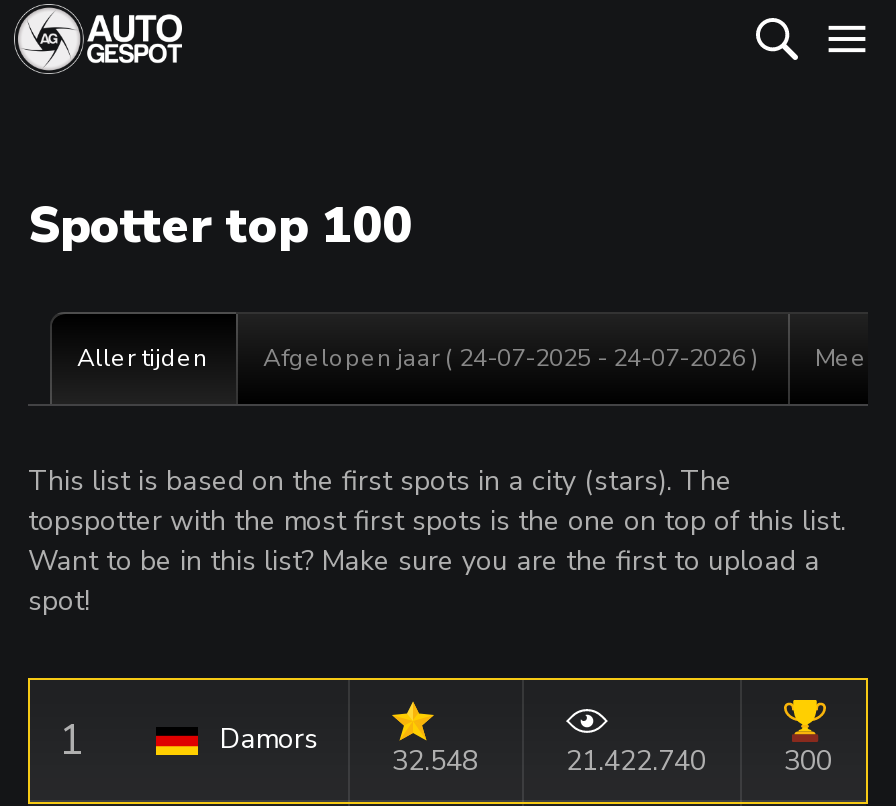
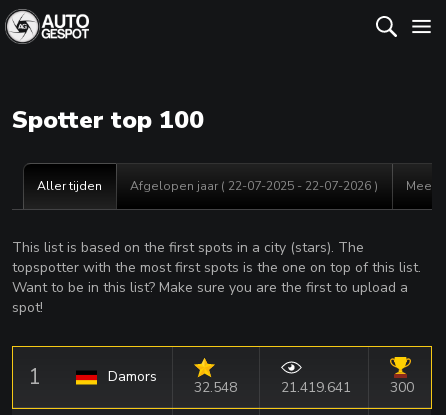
[263,343,759,375] Afgelopen jaar ( 24-07-2025 - 24-07-2026 ) -> [129,178,377,194] Afgelopen jaar ( 22-07-2025 - 22-07-2026 )
[566,743,706,781] 21.422.740 -> [281,378,351,397] 21.419.641

